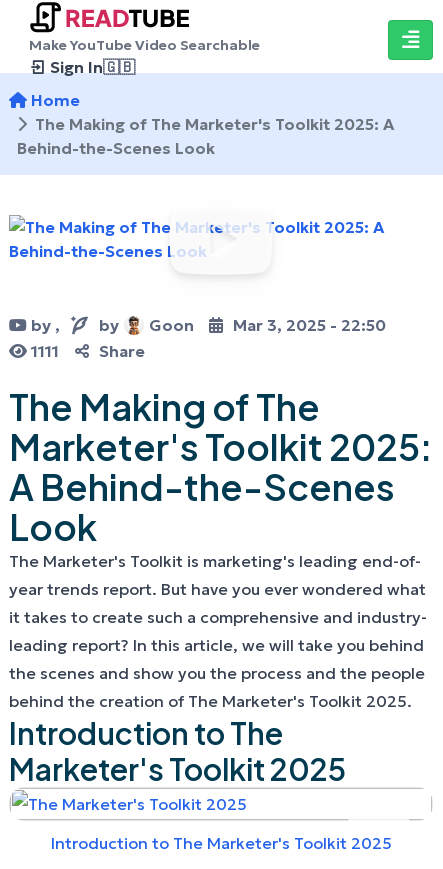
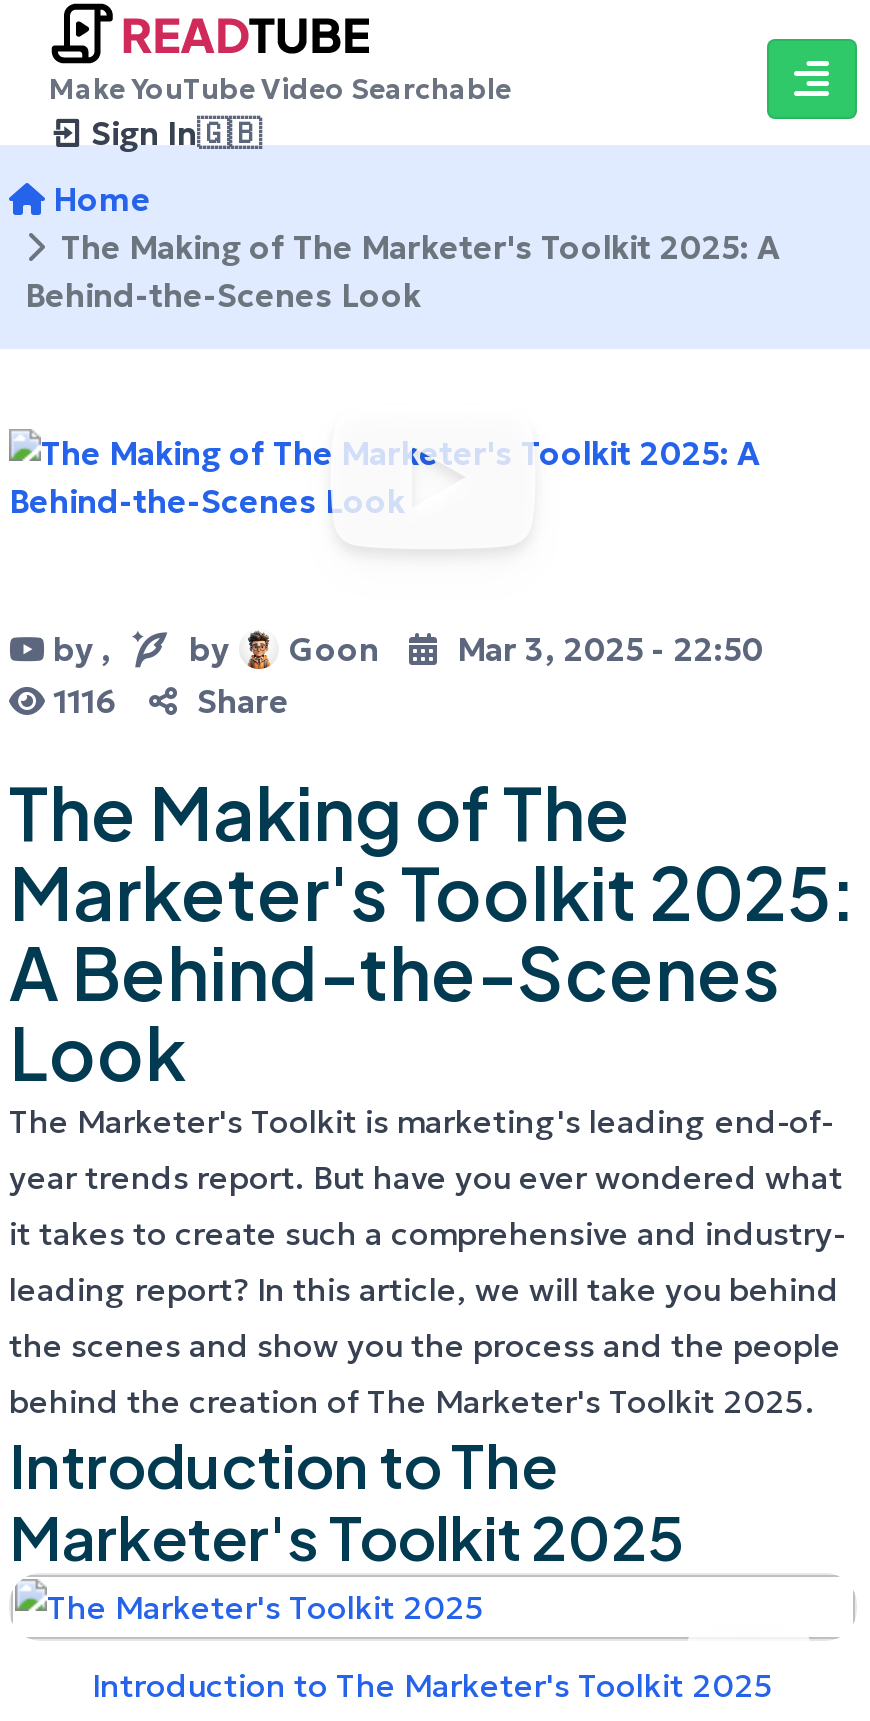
[27,341,145,361] 1111 Share -> [45,681,289,721] 1116 Share

